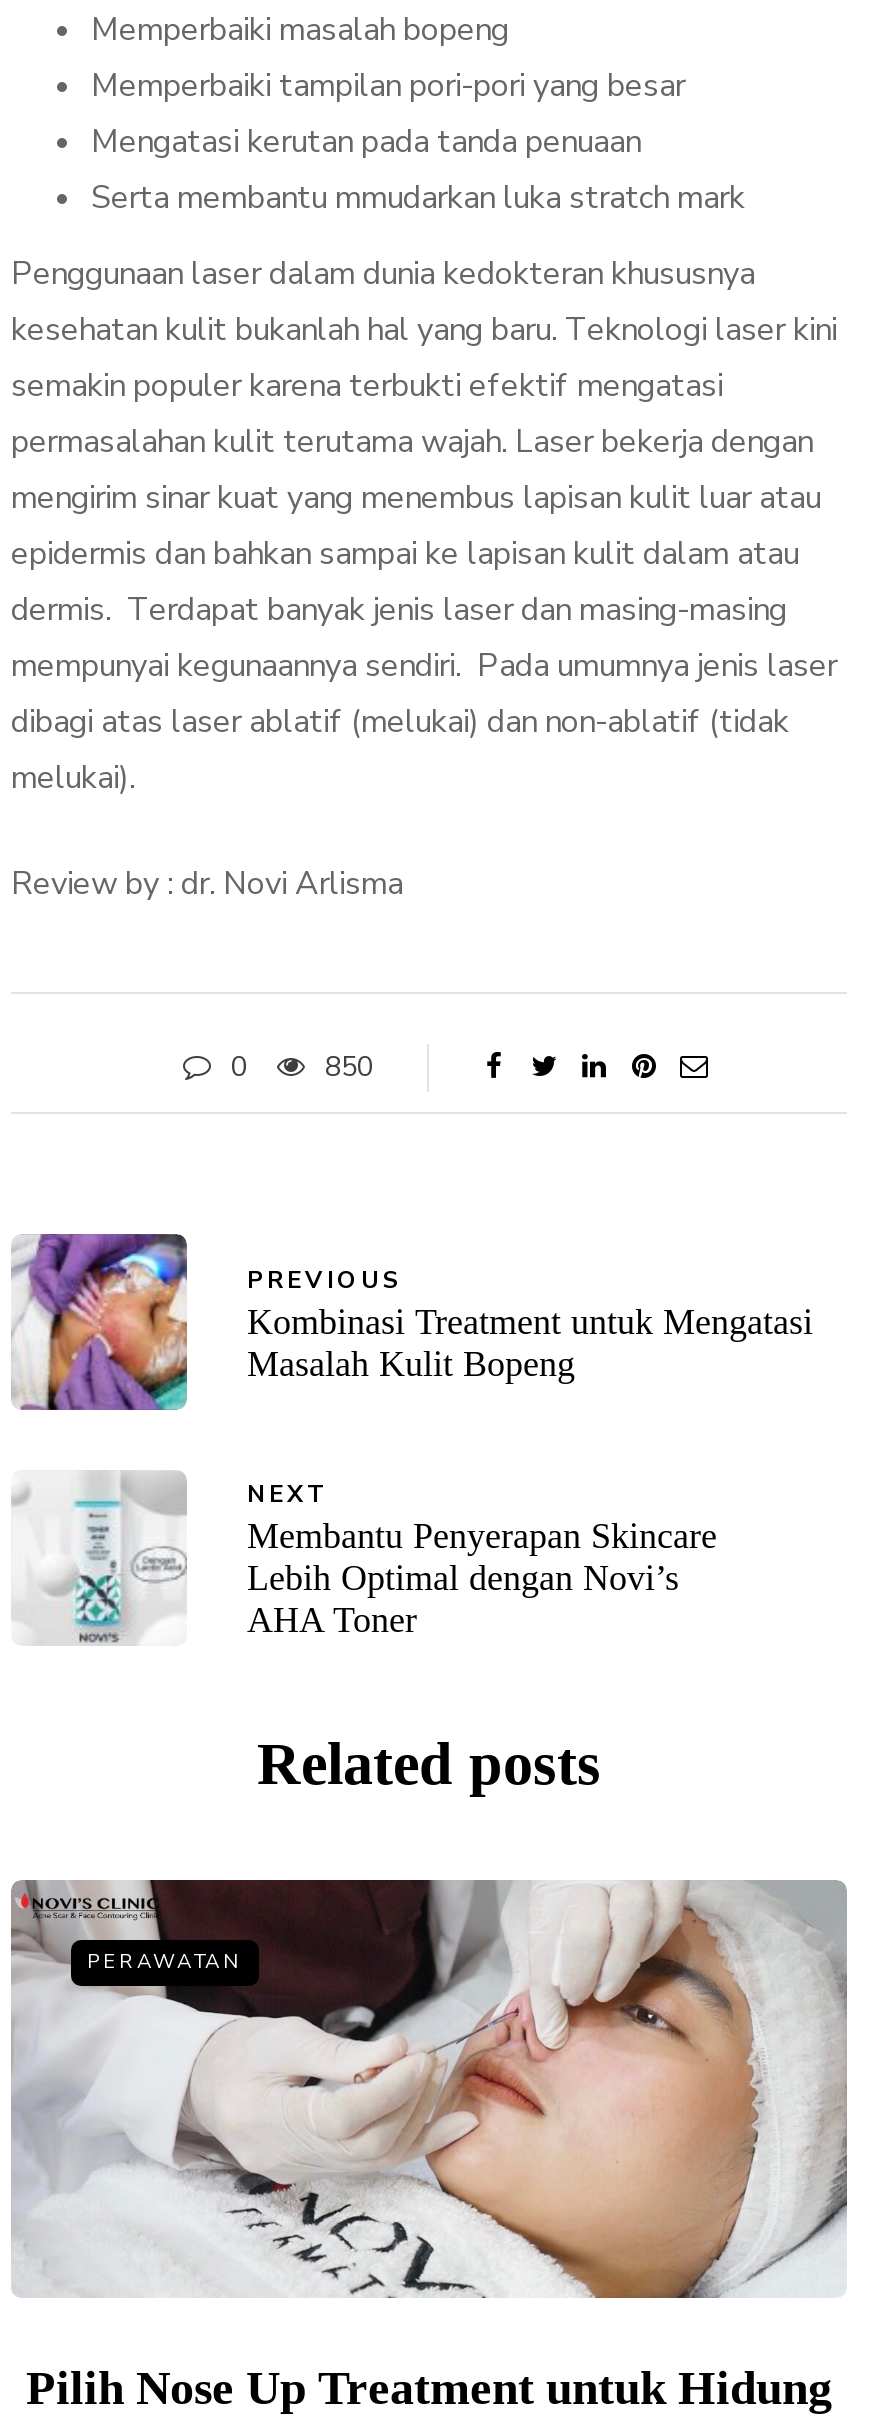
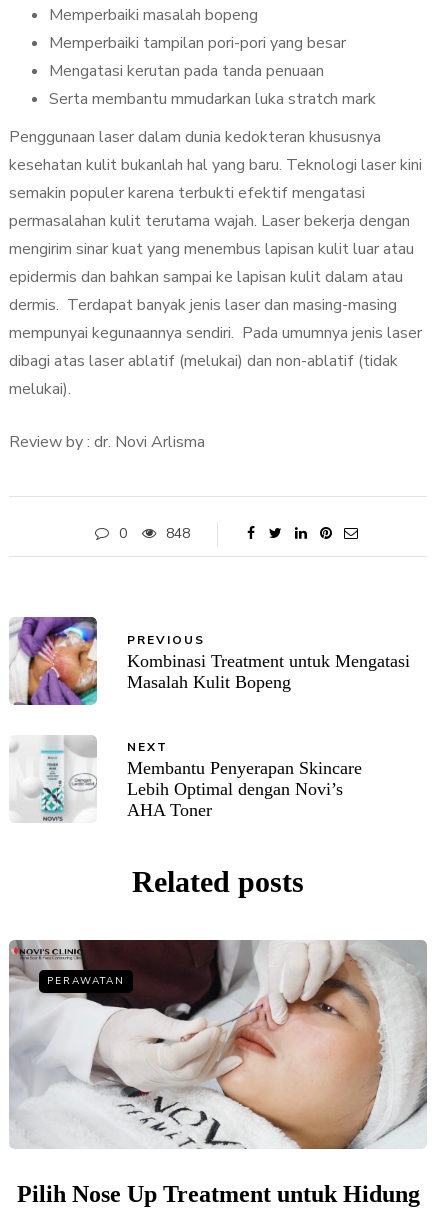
[325,1048,373,1086] 850 -> [166,524,190,543] 848

